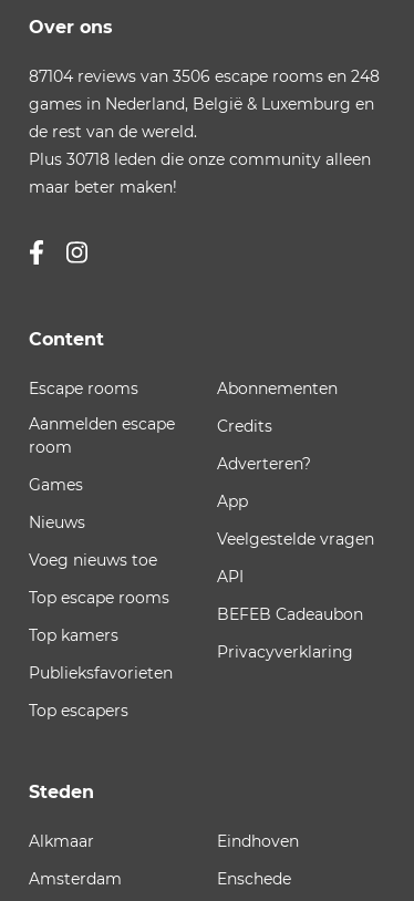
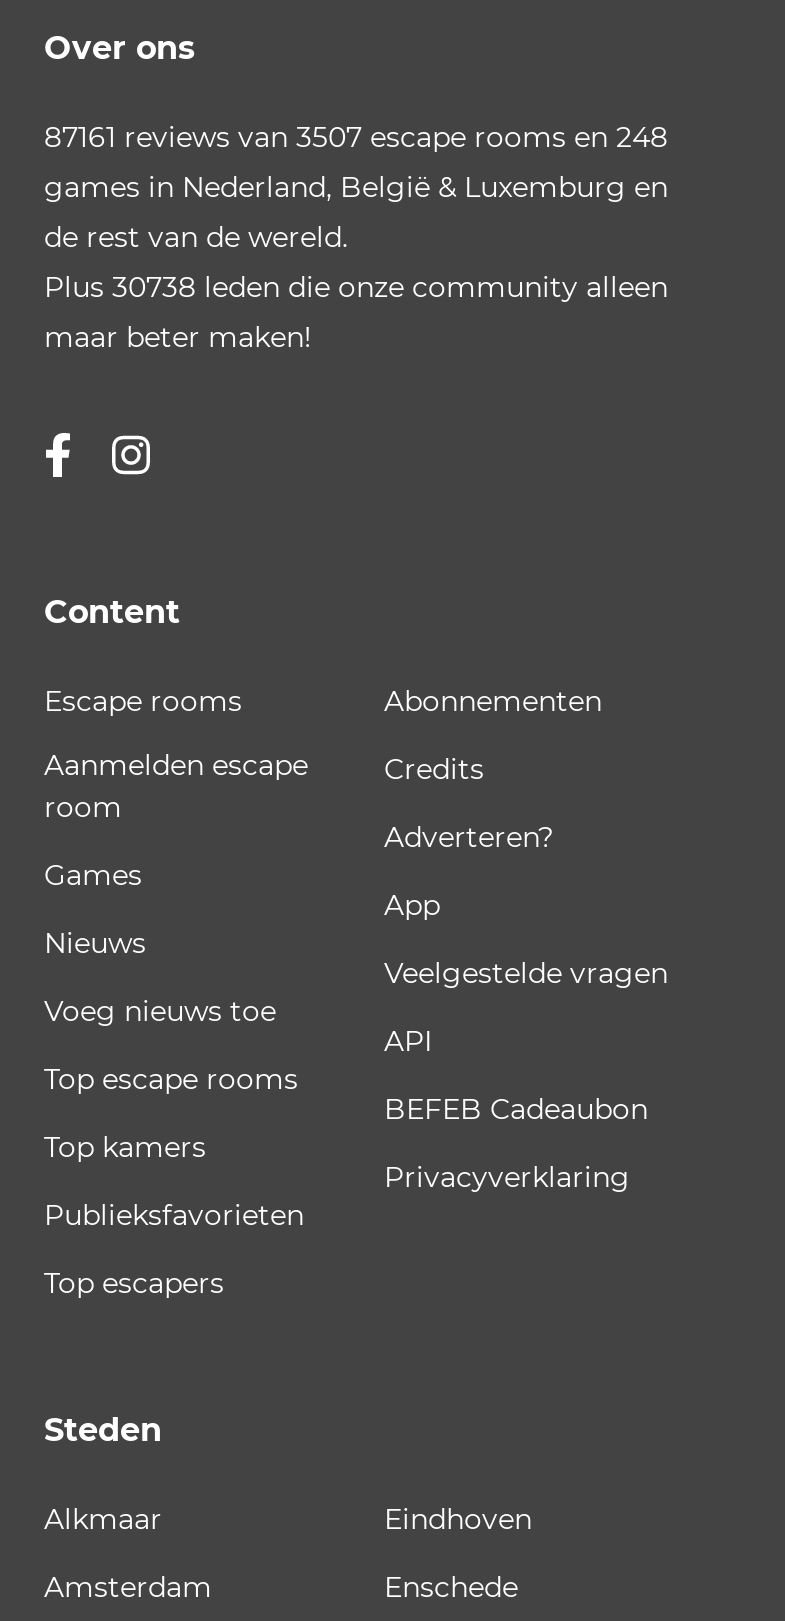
[29,66,380,86] 87104 reviews van 3506 escape rooms en 248 -> [44,119,668,155] 87161 reviews van 3507 escape rooms en 248
[29,149,371,169] Plus 30718 leden die onze community alleen -> [44,269,668,305] Plus 30738 leden die onze community alleen

